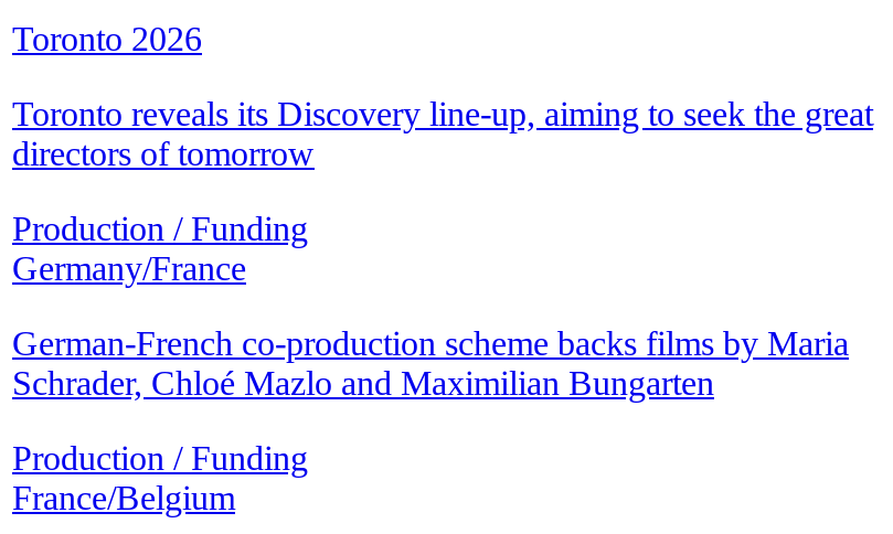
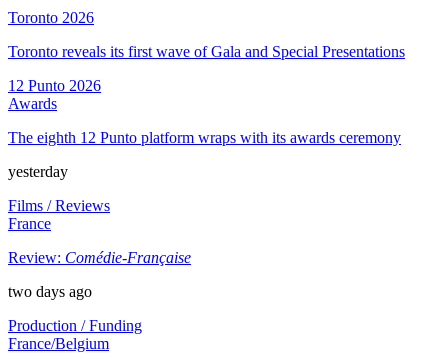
[12,96,873,402] Toronto reveals its Discovery line-up, aiming to seek the great | directors of tomorrow | Production / Funding | Germany/France | German-French co-production scheme backs films by Maria | Schrader, Chloé Mazlo and Maximilian Bungarten -> [8,43,405,300] Toronto reveals its first wave of Gala and Special Presentations | 12 Punto 2026 | Awards | The eighth 12 Punto platform wraps with its awards ceremony | yesterday | Films / Reviews | France | Review: Comédie-Française | two days ago

